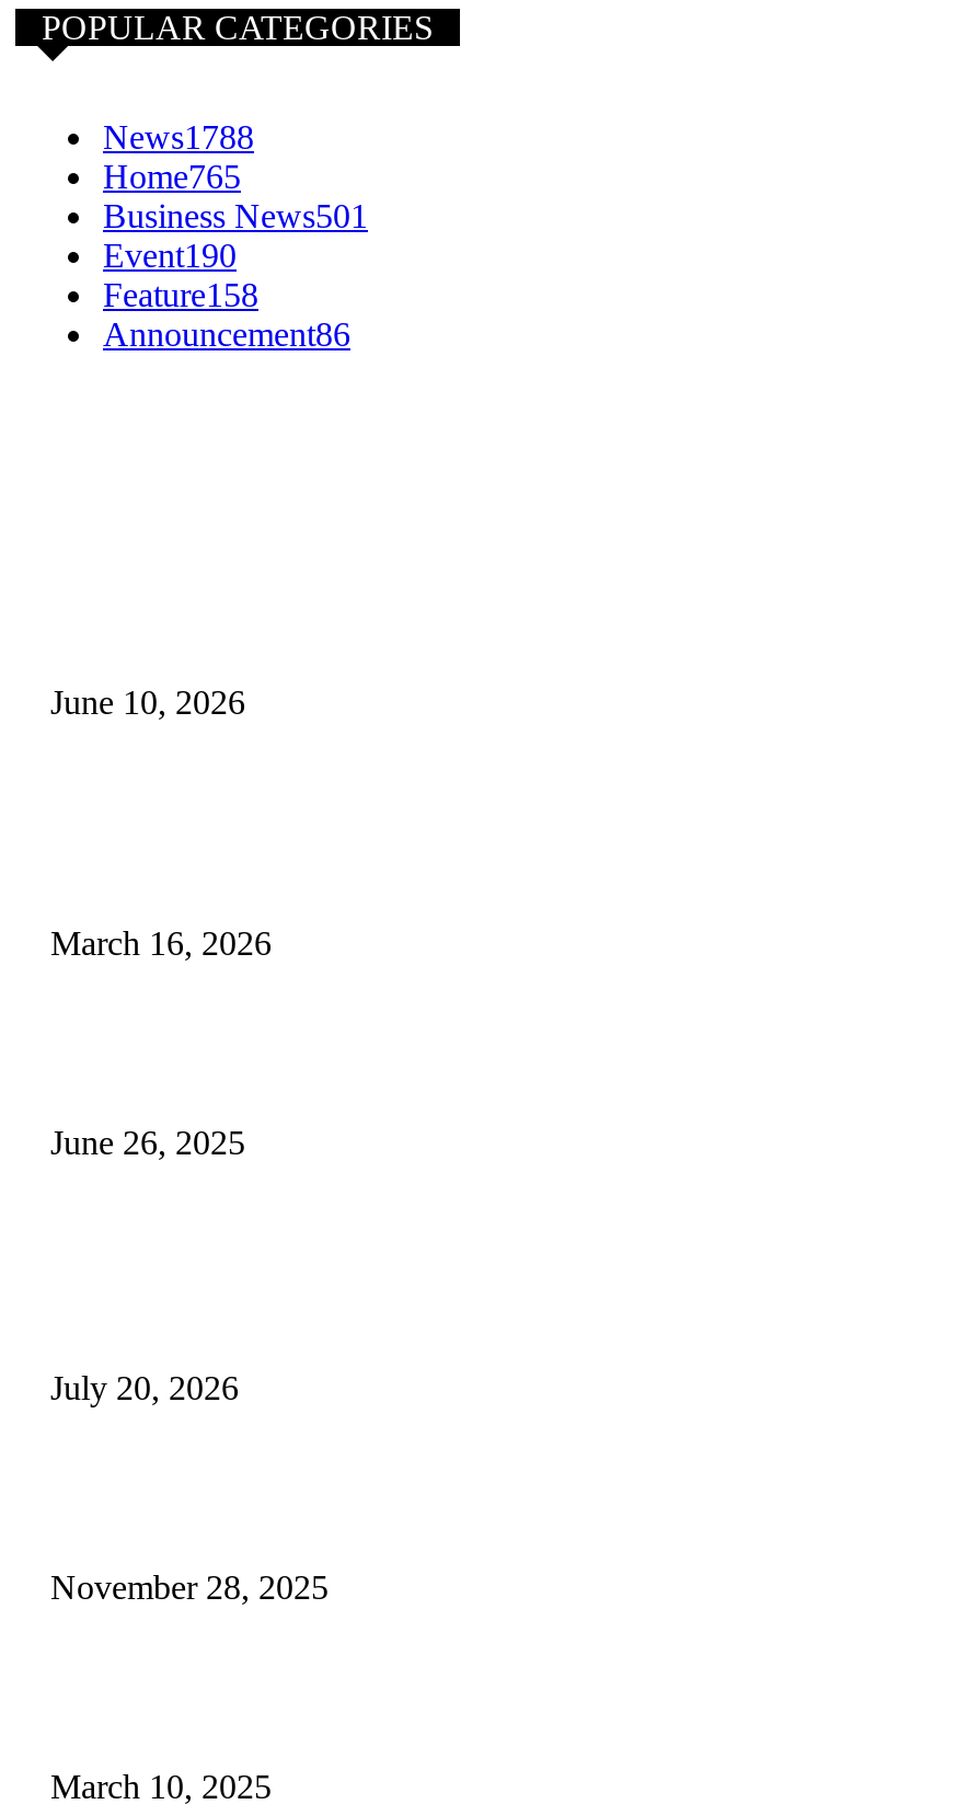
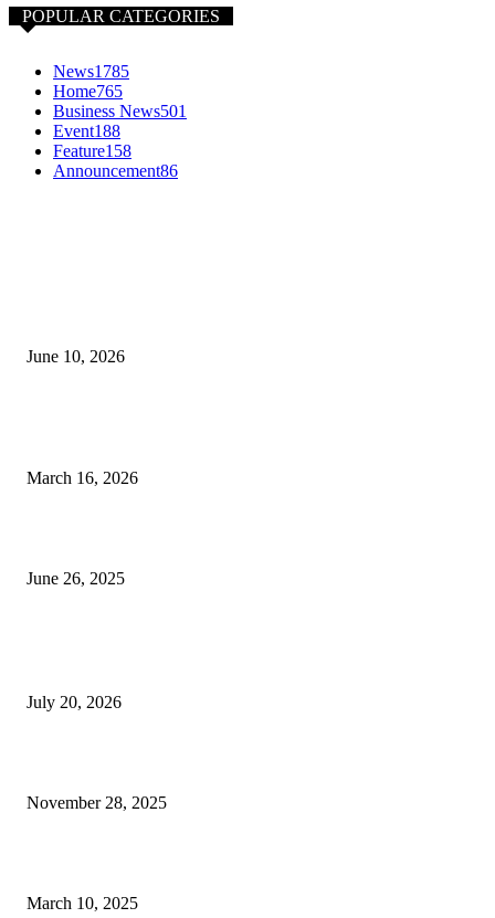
[103,119,254,156] News1788 -> [53,62,129,81] News1785
[103,237,237,274] Event190 -> [53,122,120,140] Event188

